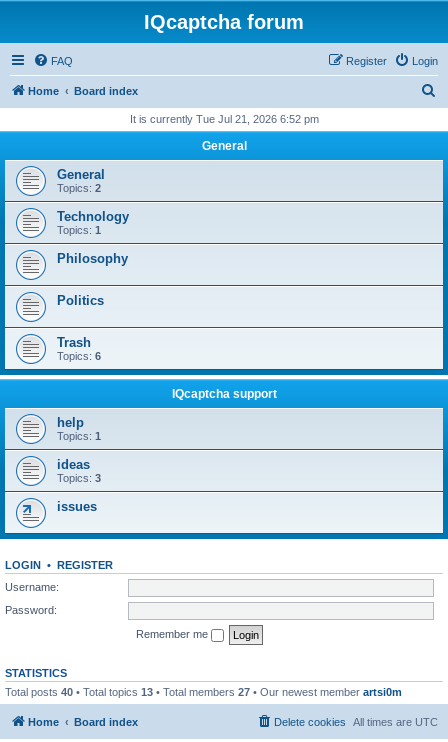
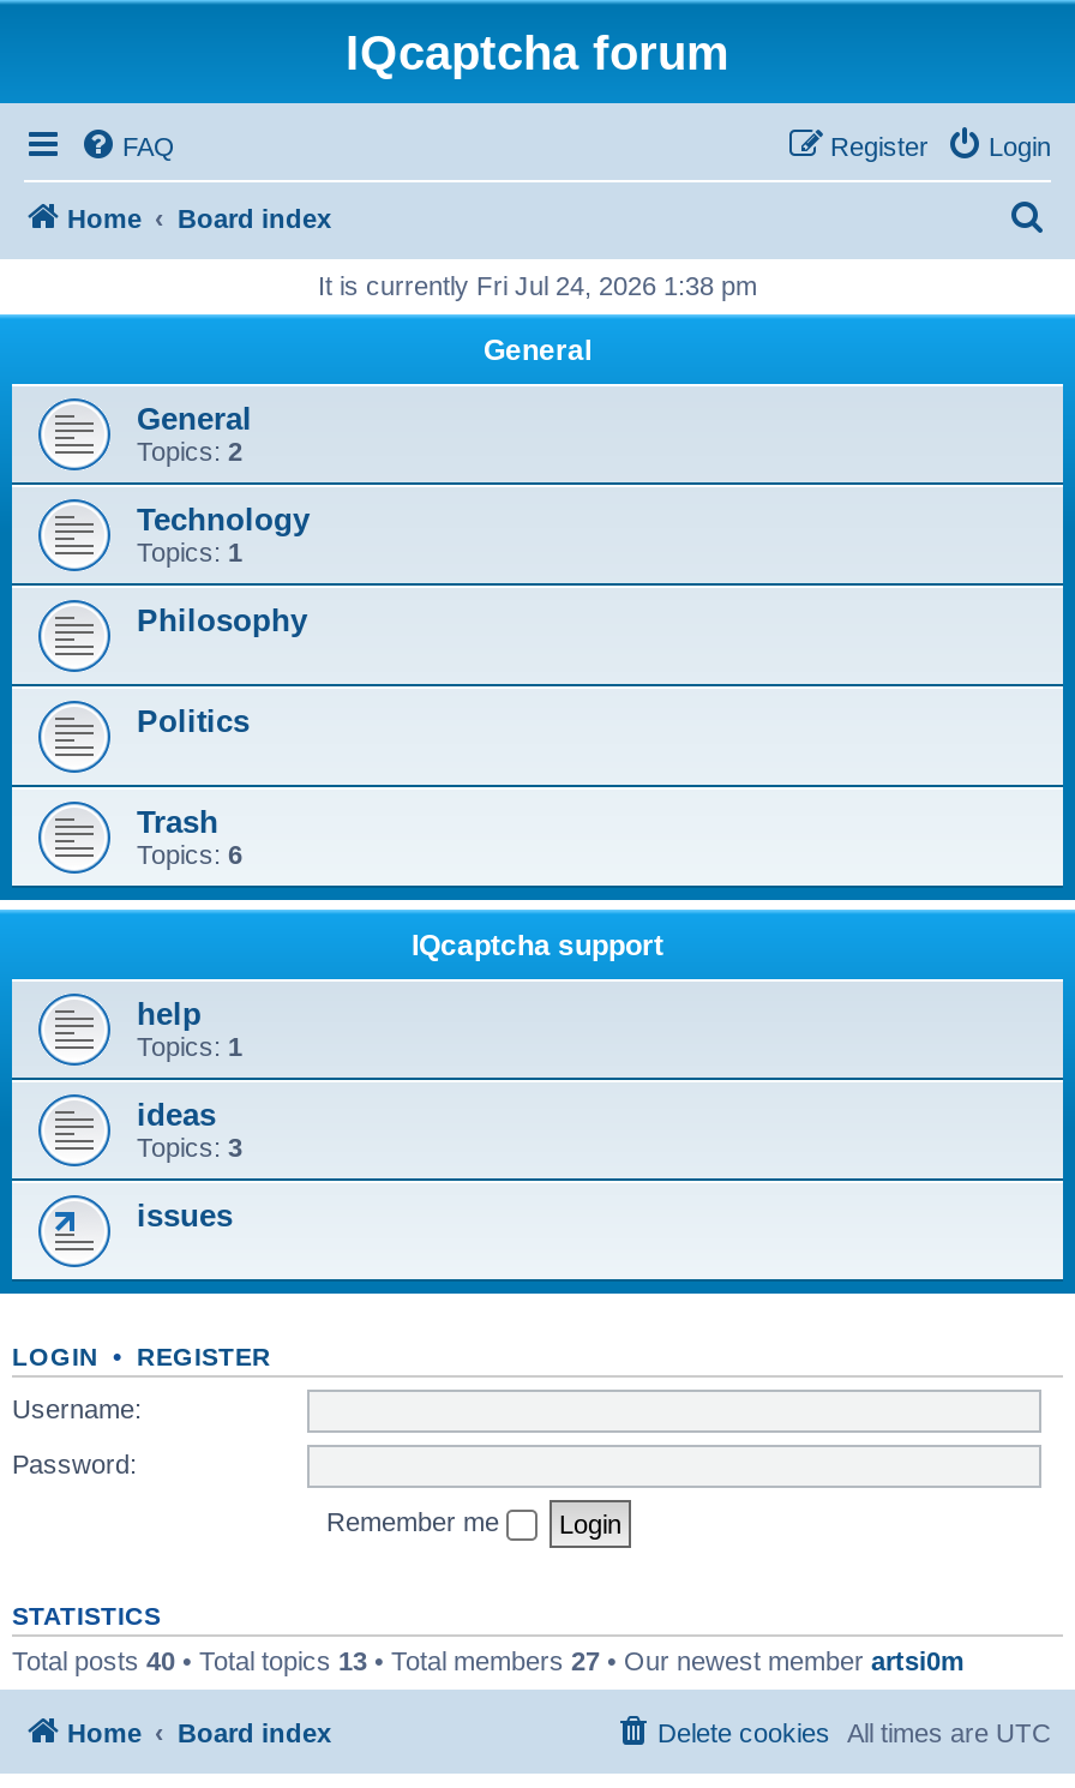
[129,113,318,125] It is currently Tue Jul 21, 2026 6:52 pm -> [318,271,757,300] It is currently Fri Jul 24, 2026 1:38 pm

